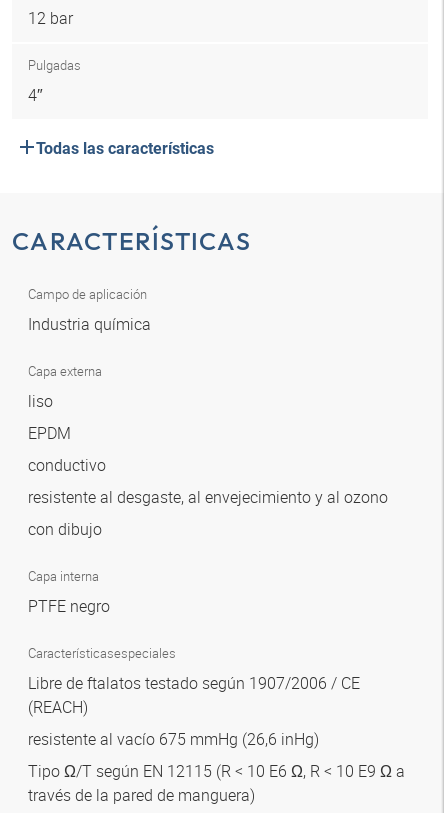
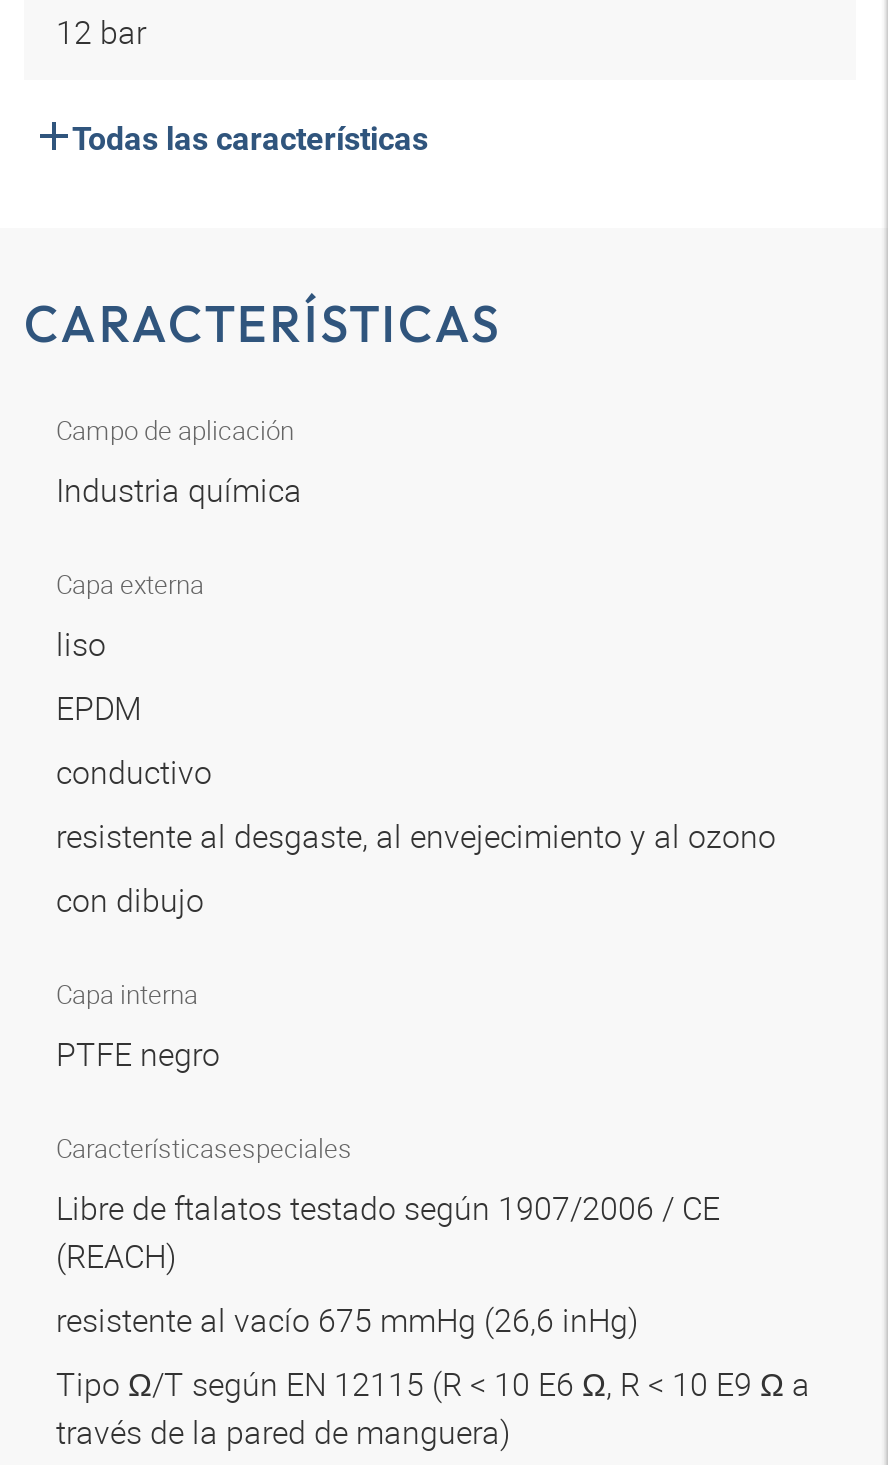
[28,56,81,106] Pulgadas | 4″ -> none

